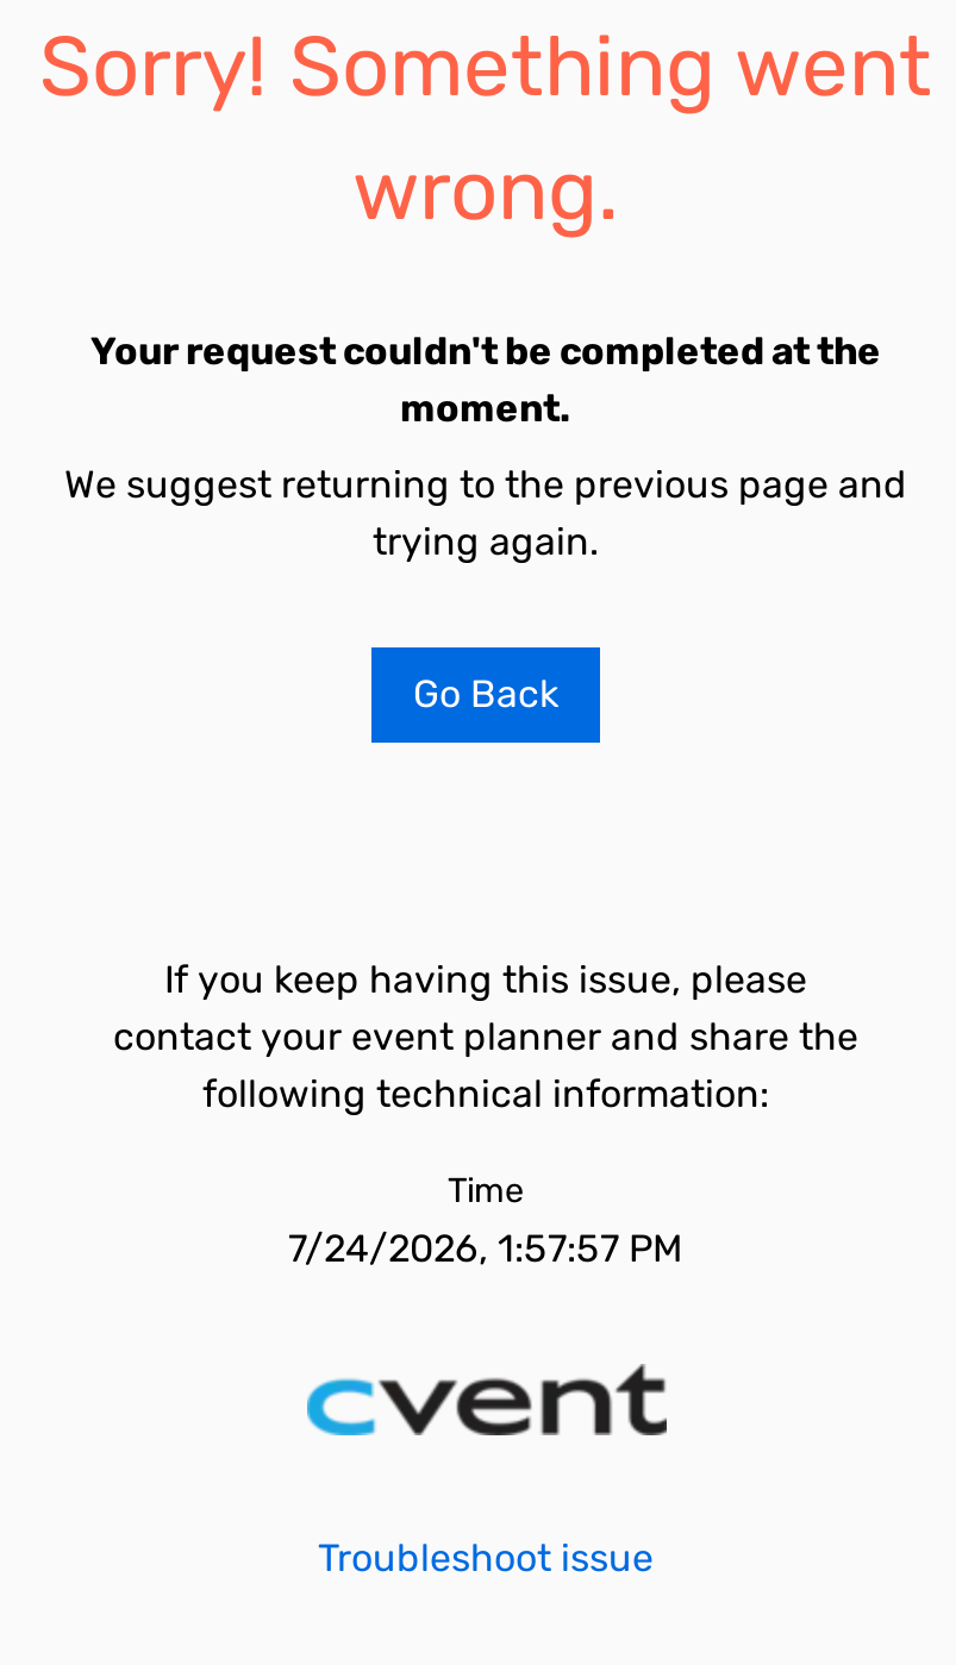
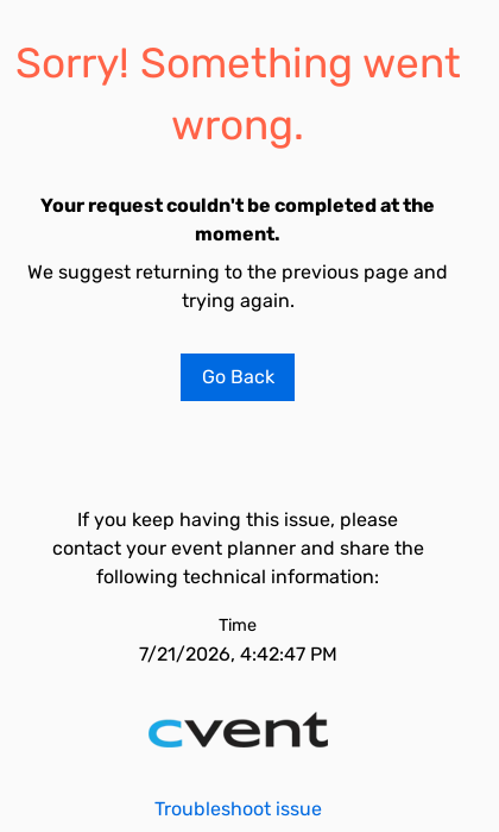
[288,1226,683,1271] 7/24/2026, 1:57:57 PM -> [138,643,337,665] 7/21/2026, 4:42:47 PM

